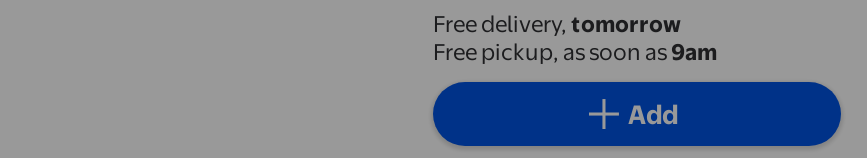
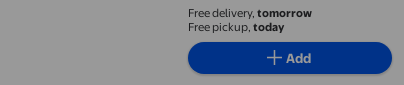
[433,38,717,66] Free pickup, as soon as 9am -> [188,20,284,34] Free pickup, today

